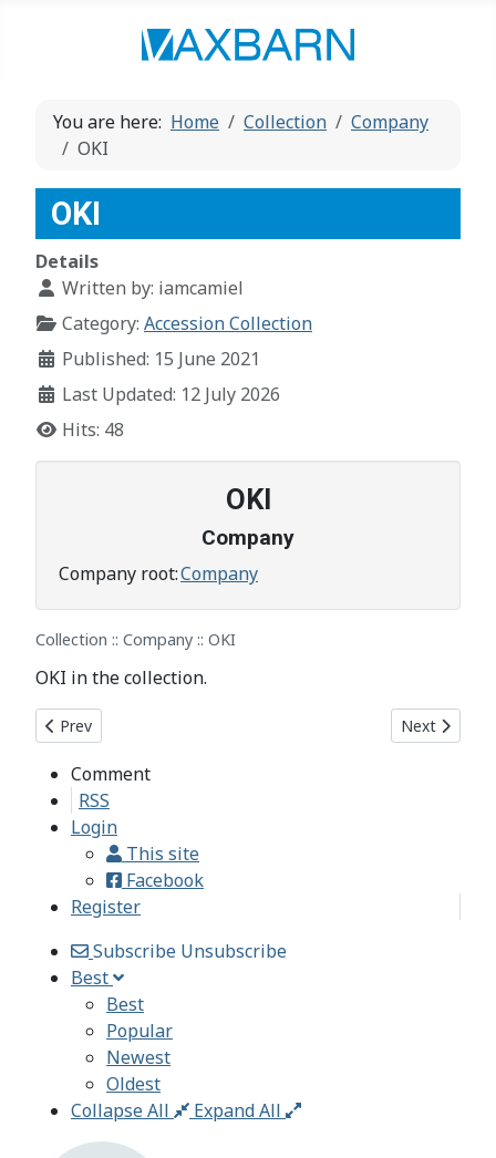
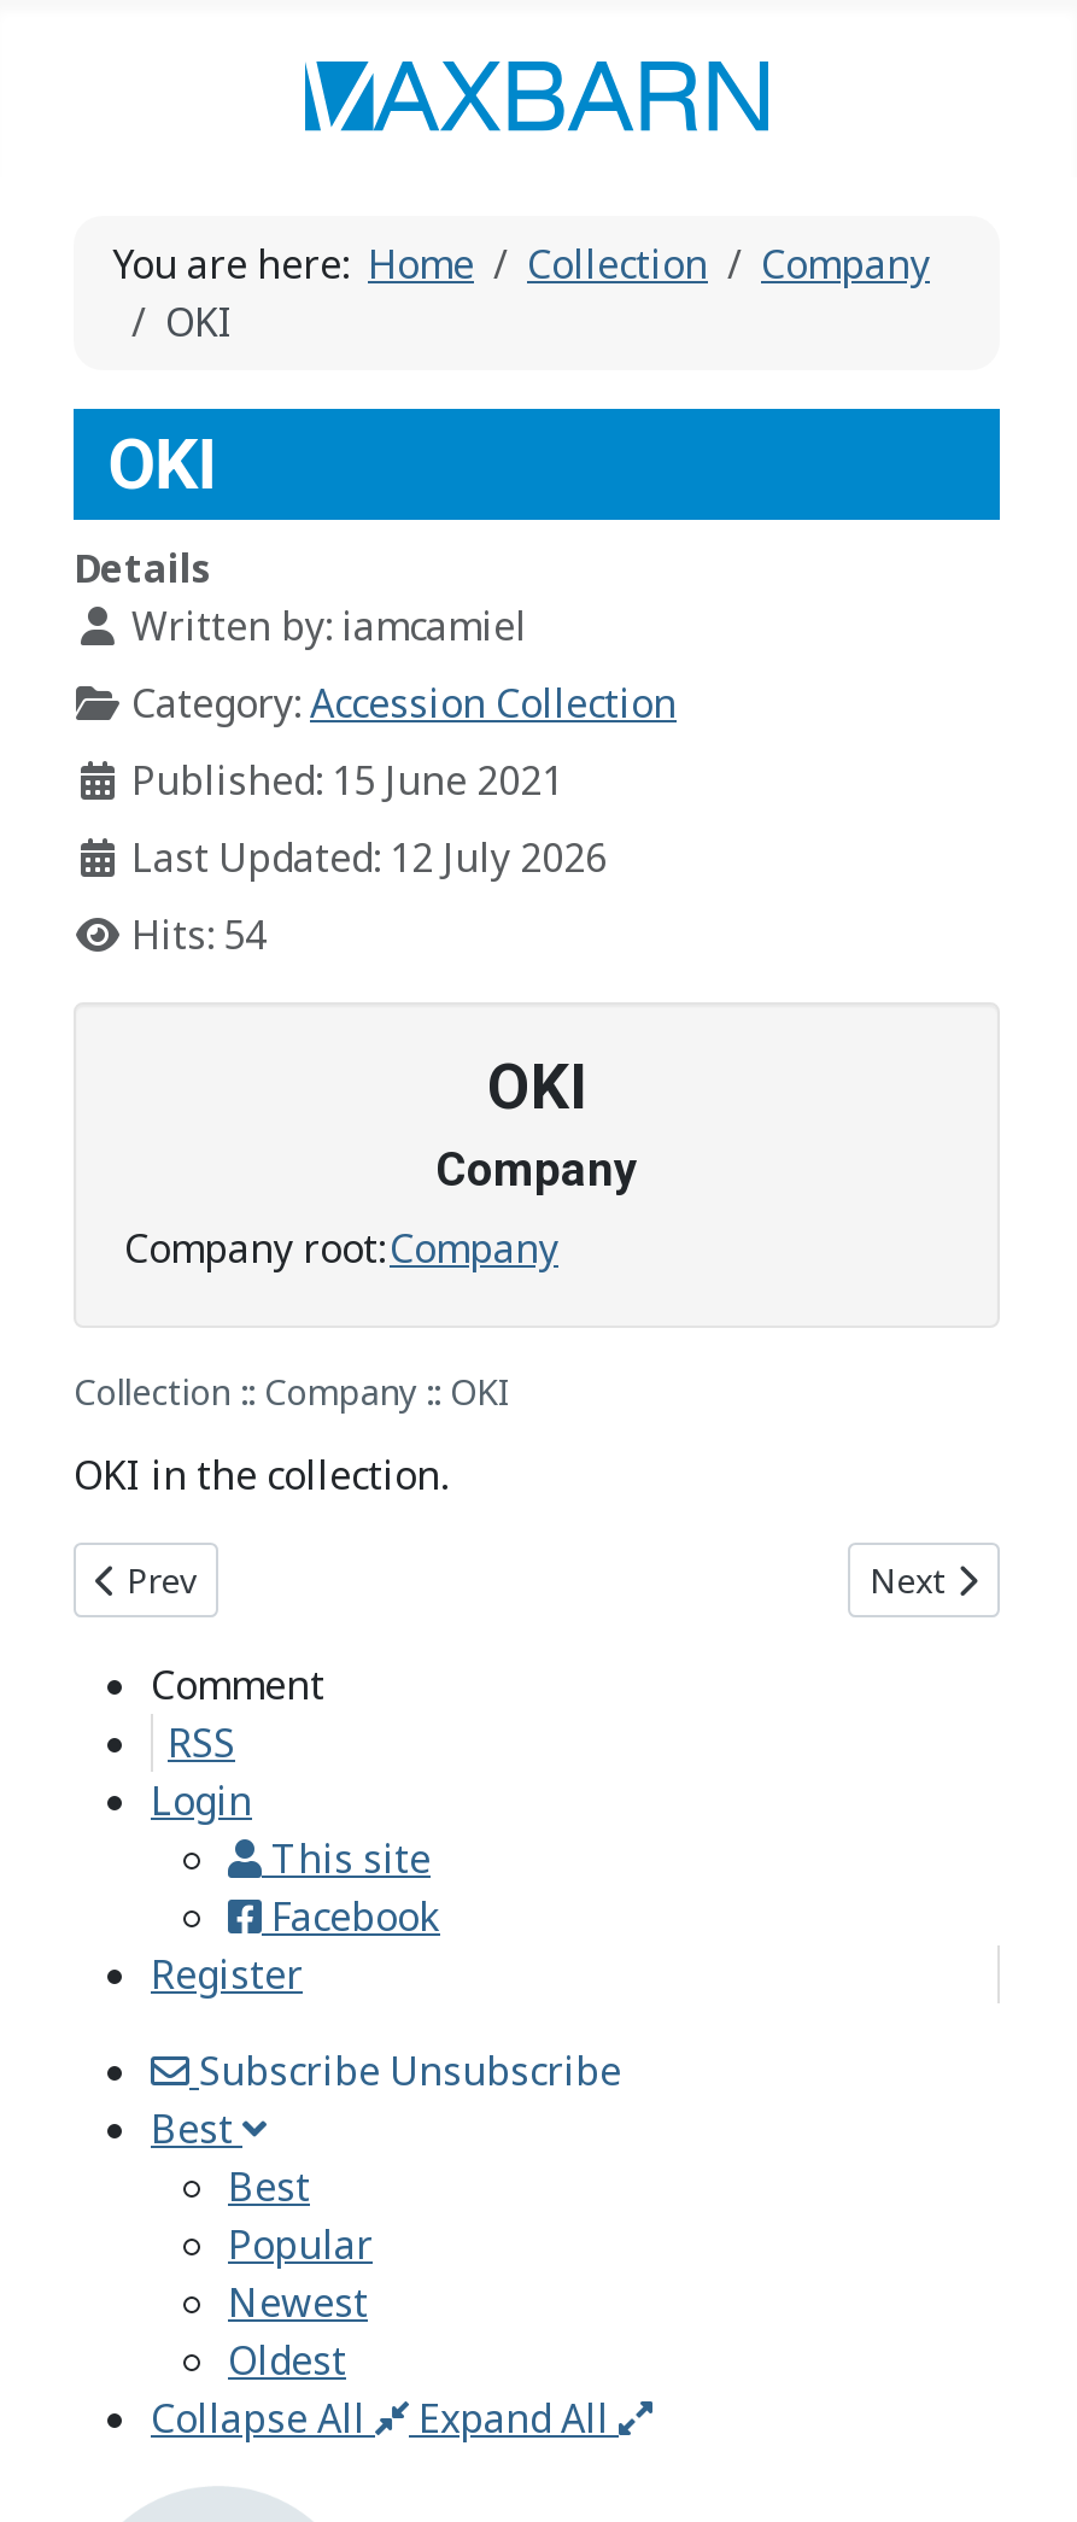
[62,417,124,441] Hits: 48 -> [131,907,267,960] Hits: 54

